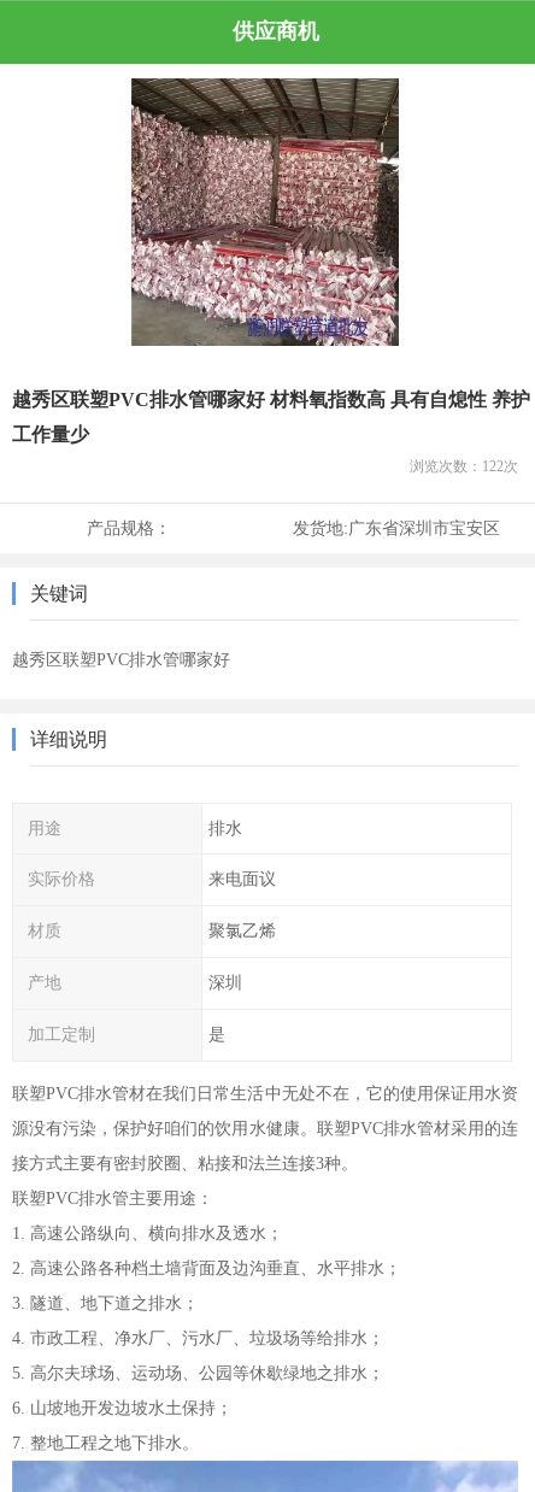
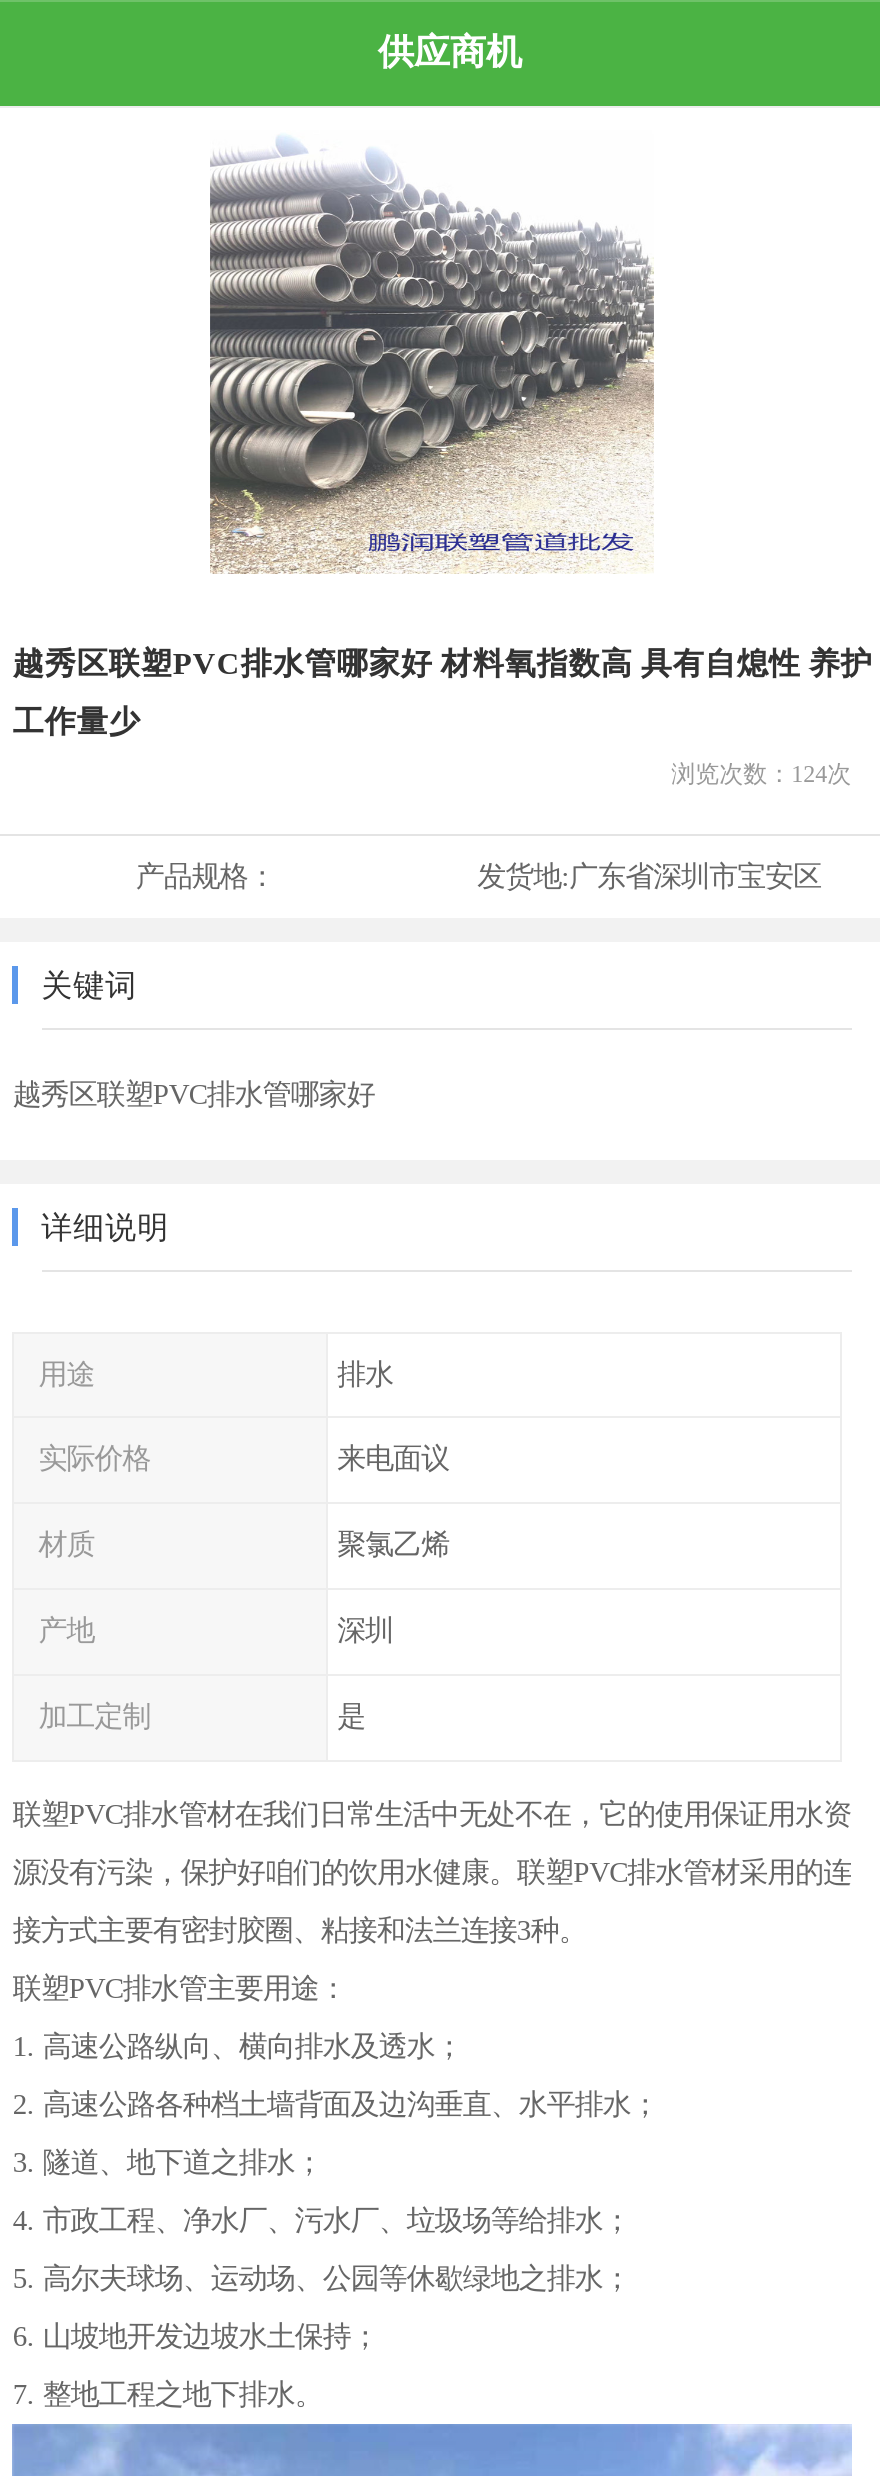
[130,77,400,347] [image] -> [208,130,656,574] [image]
[409,457,518,474] 浏览次数：122次 -> [671,759,851,787] 浏览次数：124次

